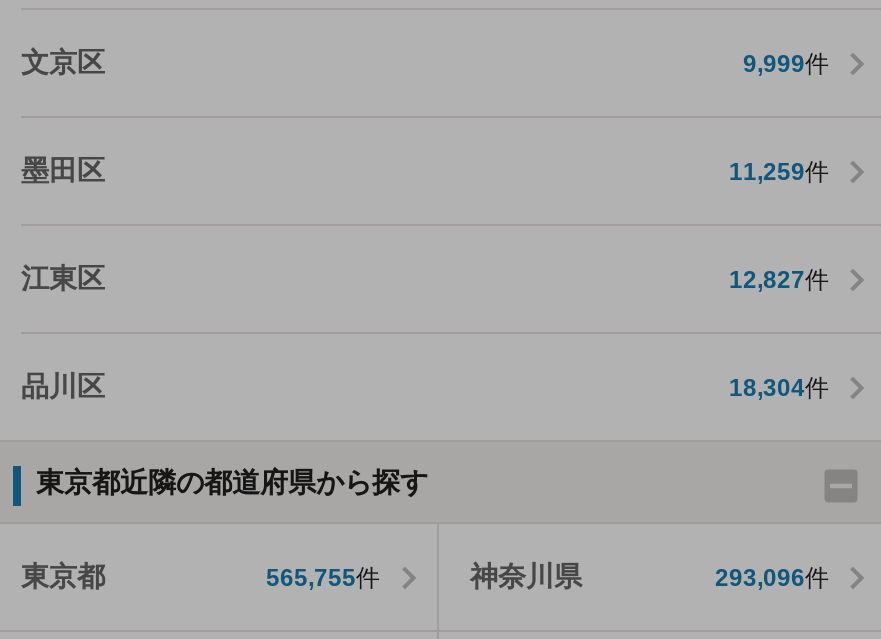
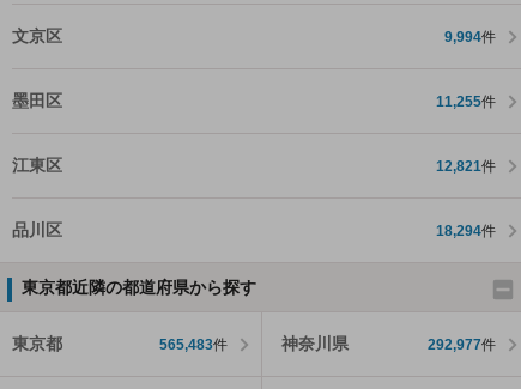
[743,50,829,78] 9,999件 -> [444,29,496,45] 9,994件
[729,158,829,186] 11,259件 -> [436,93,496,110] 11,255件
[729,266,829,294] 12,827件 -> [436,158,496,175] 12,821件
[729,374,829,402] 18,304件 -> [436,223,496,239] 18,294件
[266,564,380,592] 565,755件 -> [159,336,227,353] 565,483件
[715,564,829,592] 293,096件 -> [428,336,496,353] 292,977件

